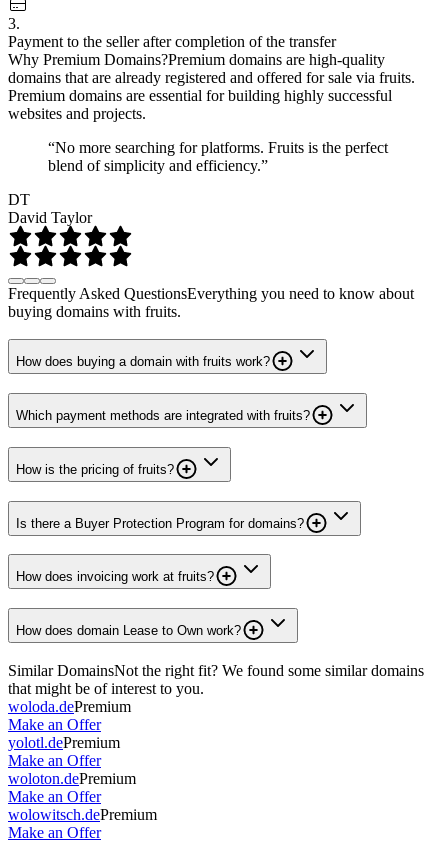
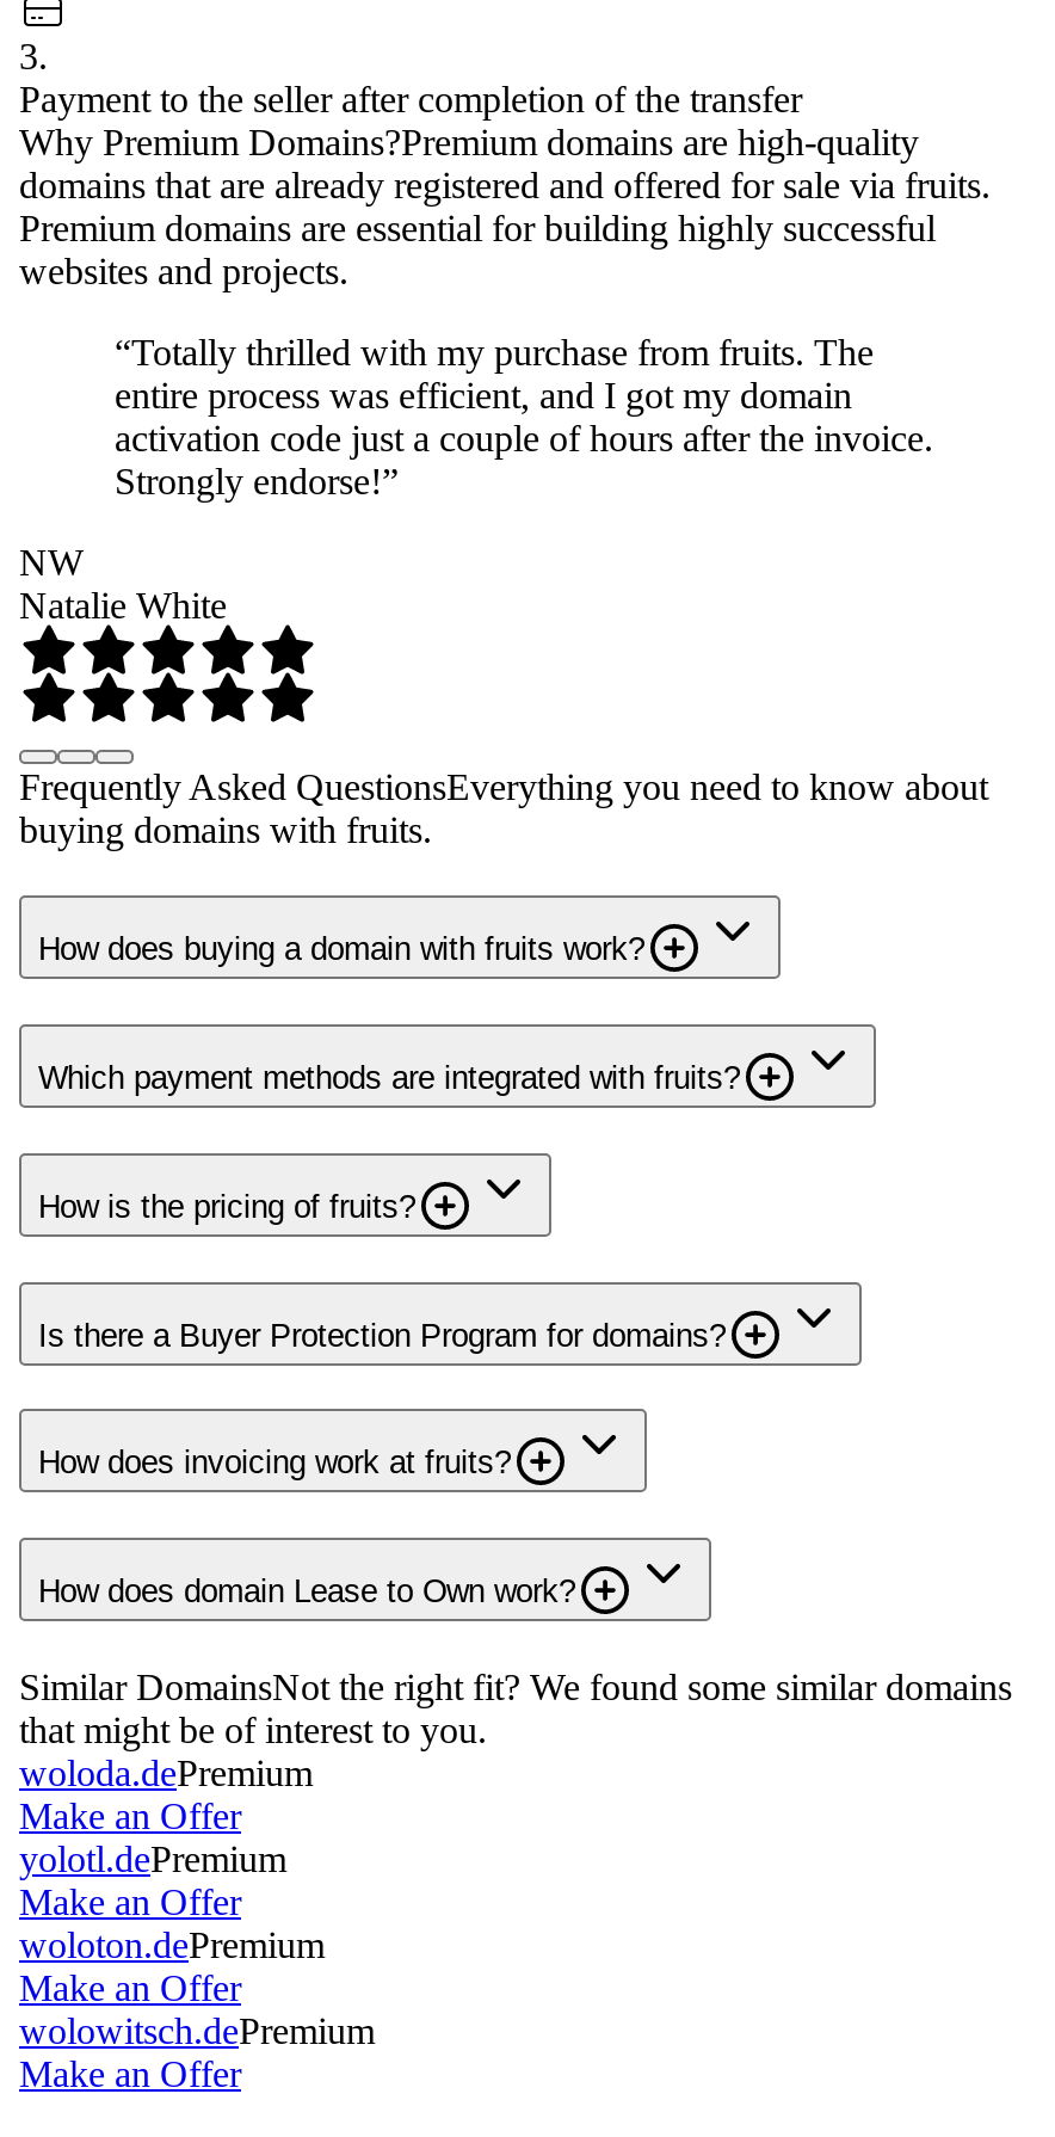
[48,139,388,174] “No more searching for platforms. Fruits is the perfect | blend of simplicity and efficiency.” -> [115,331,933,500] “Totally thrilled with my purchase from fruits. The | entire process was efficient, and I got my domain | activation code just a couple of hours after the invoice. | Strongly endorse!”
[8,191,92,226] DT | David Taylor -> [19,541,227,625] NW | Natalie White

